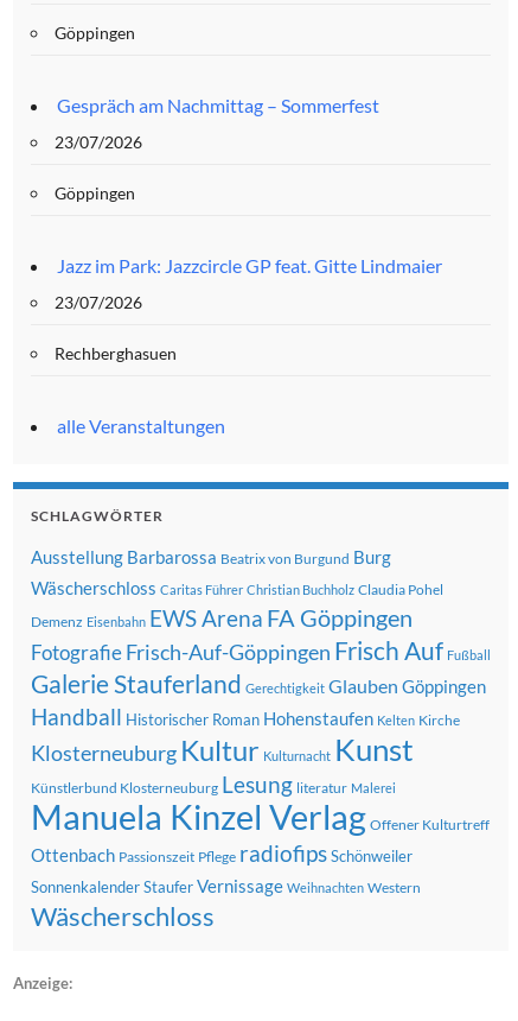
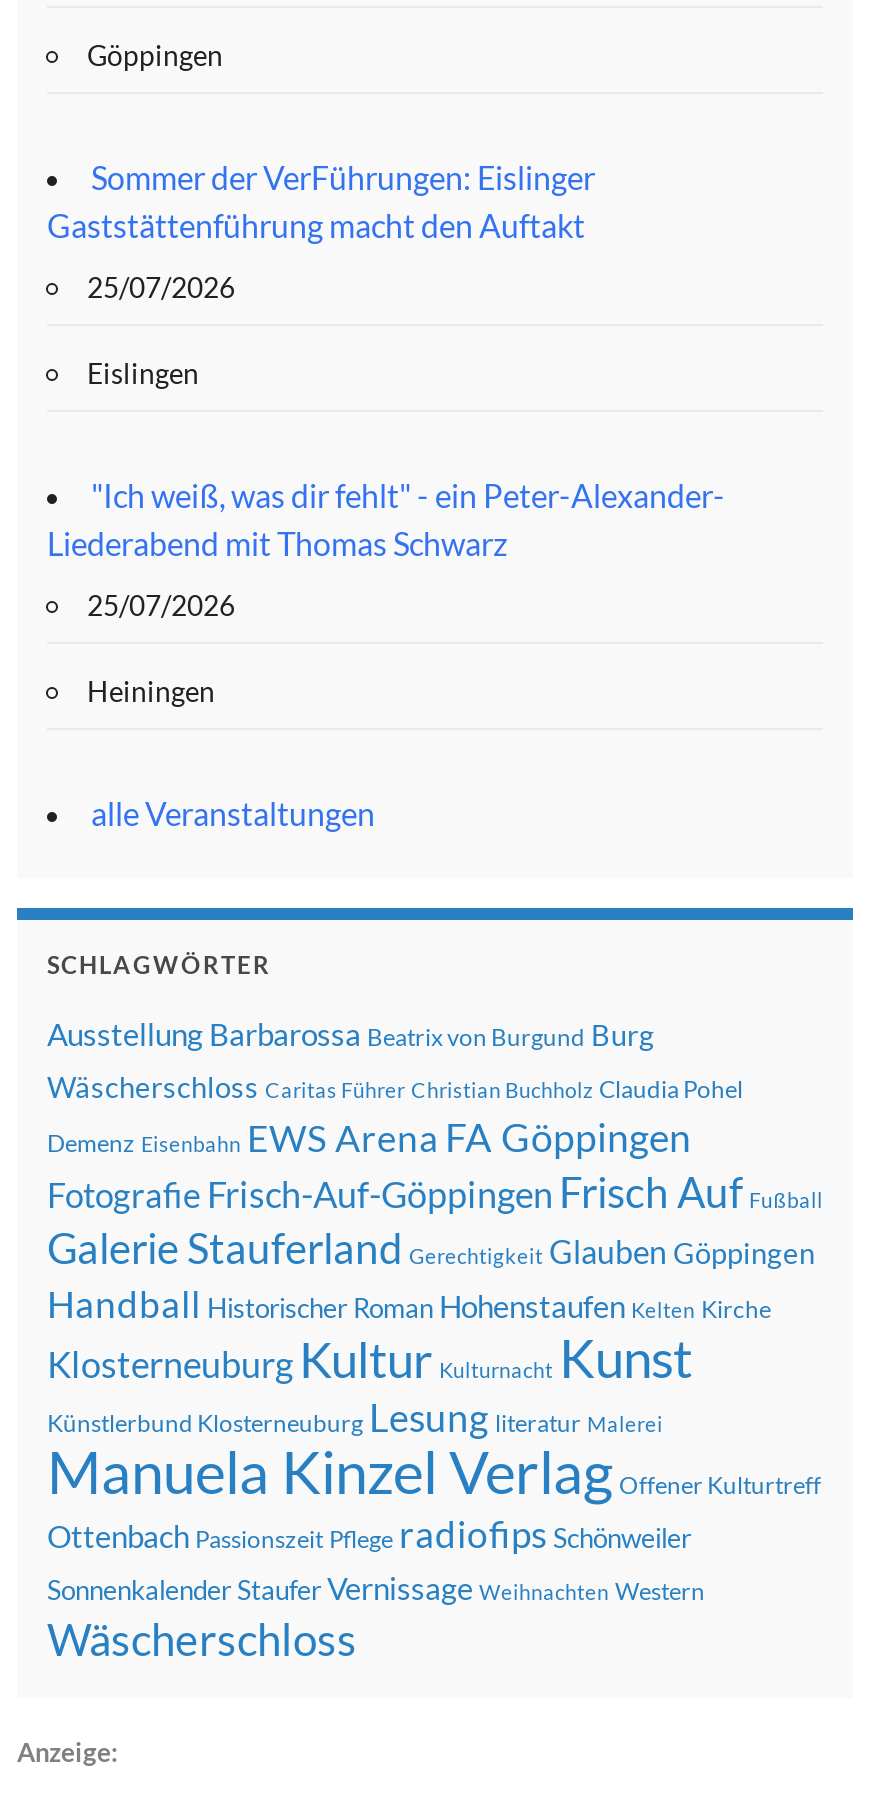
[57,94,379,117] Gespräch am Nachmittag – Sommerfest -> [47,158,595,244] Sommer der VerFührungen: Eislinger | Gaststättenführung macht den Auftakt
[55,132,142,152] 23/07/2026 -> [87,270,235,304] 25/07/2026
[55,183,135,203] Göppingen -> [87,356,199,390] Eislingen
[57,254,442,277] Jazz im Park: Jazzcircle GP feat. Gitte Lindmaier -> [47,476,725,562] "Ich weiß, was dir fehlt" - ein Peter-Alexander- | Liederabend mit Thomas Schwarz
[55,292,142,312] 23/07/2026 -> [87,588,235,622] 25/07/2026
[55,343,177,364] Rechberghasuen -> [87,674,215,708] Heiningen

